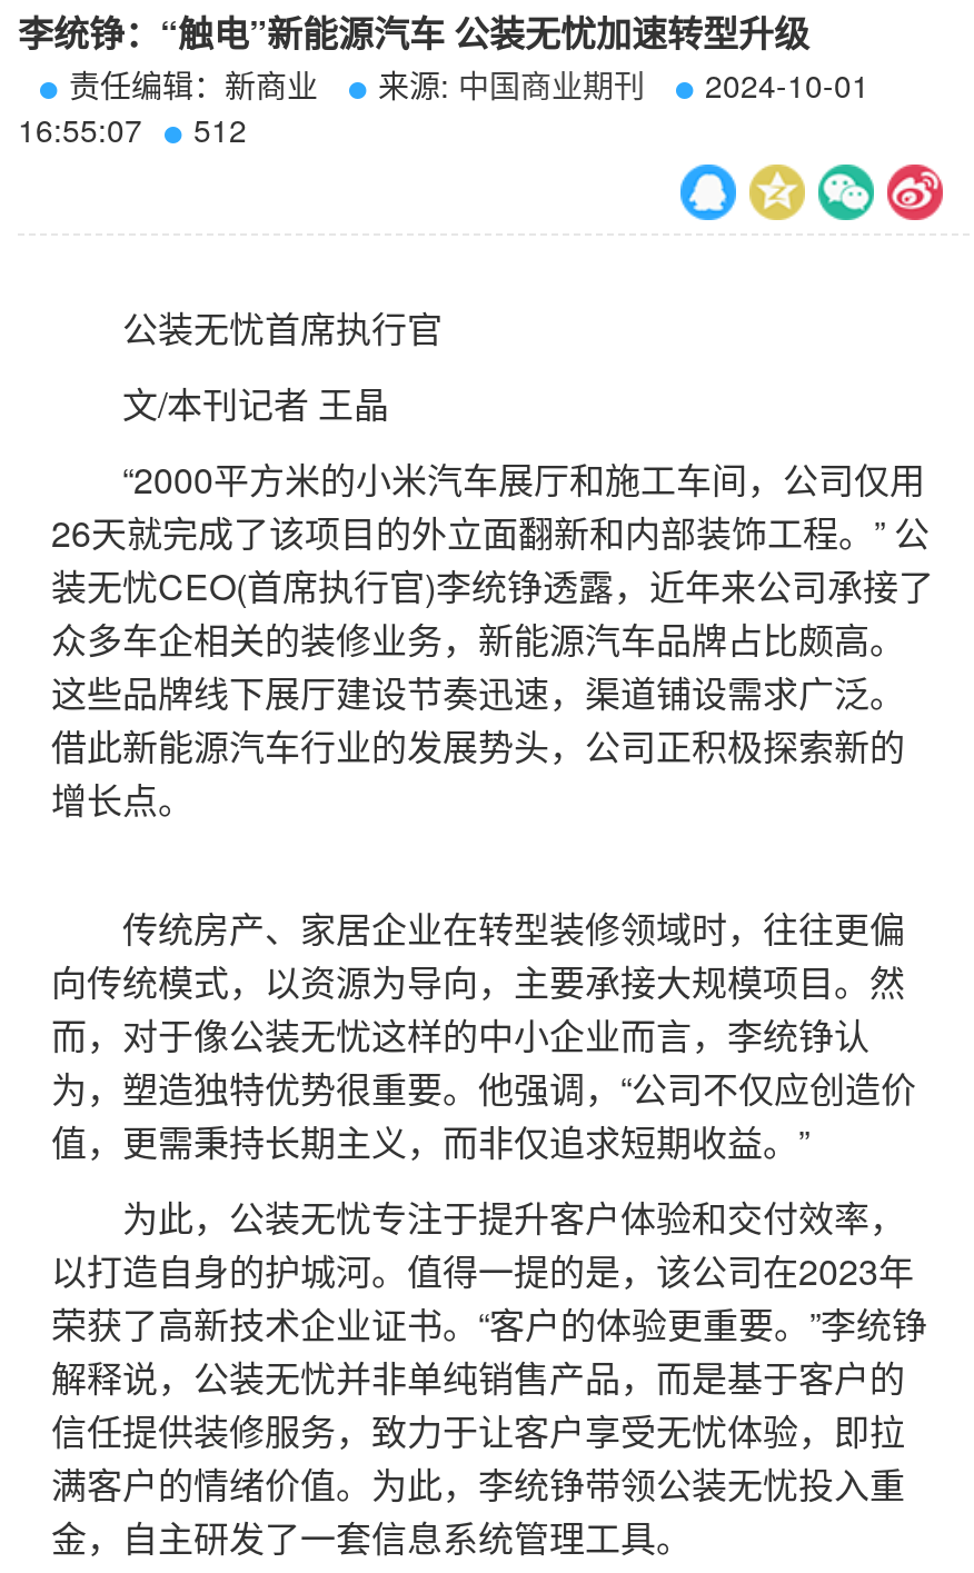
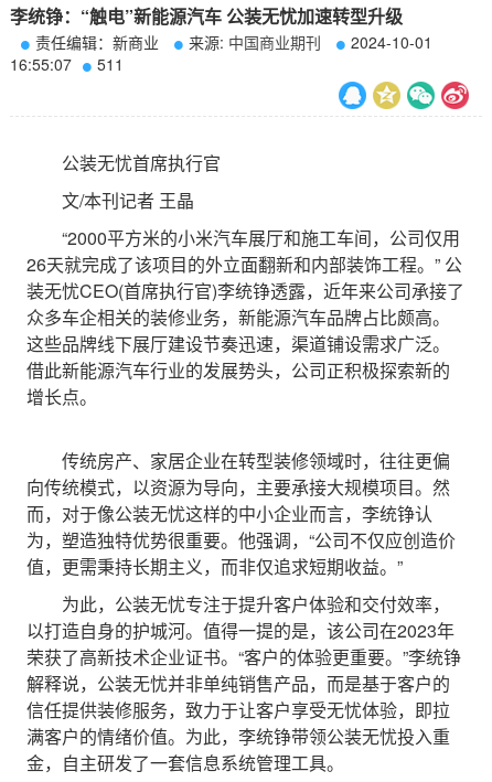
[18,107,247,151] 16:55:07 512 -> [10,53,124,75] 16:55:07 511

